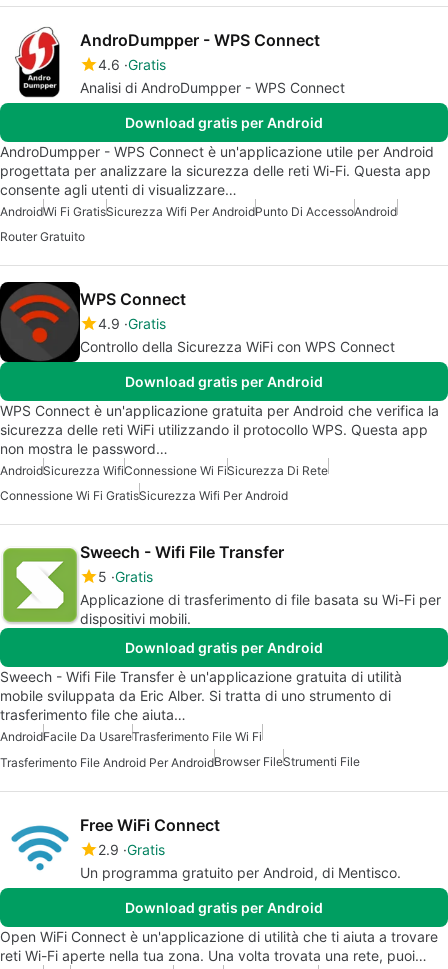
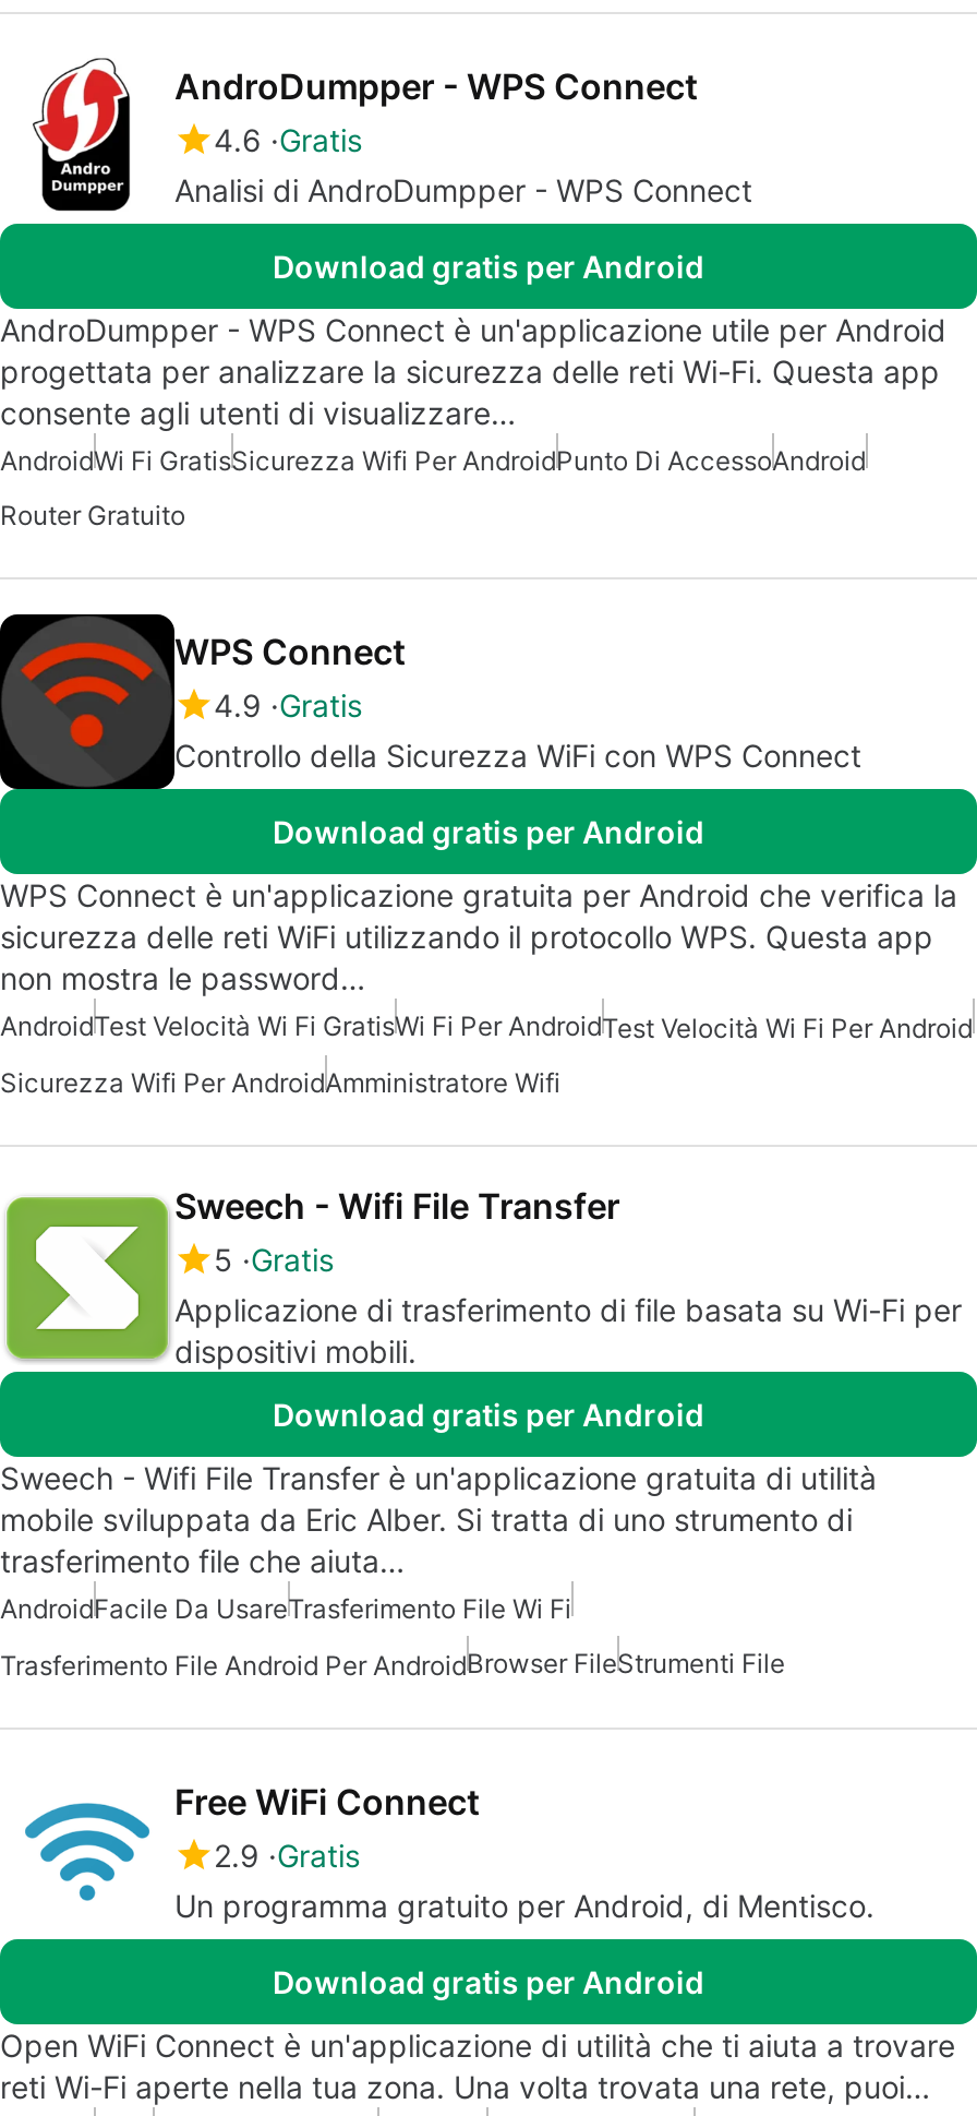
[0,463,328,478] AndroidSicurezza WifiConnessione Wi FiSicurezza Di Rete -> [0,1009,973,1045] AndroidTest Velocità Wi Fi GratisWi Fi Per AndroidTest Velocità Wi Fi Per Android
[0,488,288,503] Connessione Wi Fi GratisSicurezza Wifi Per Android -> [0,1067,560,1099] Sicurezza Wifi Per AndroidAmministratore Wifi

